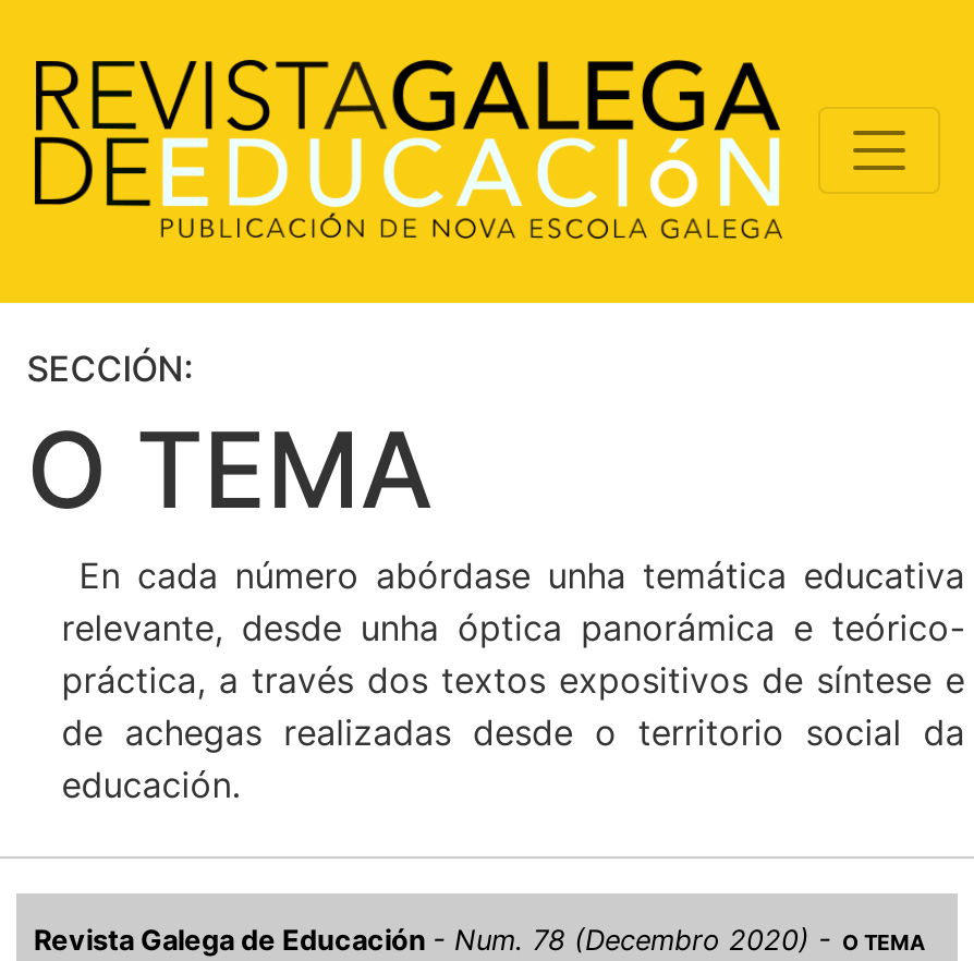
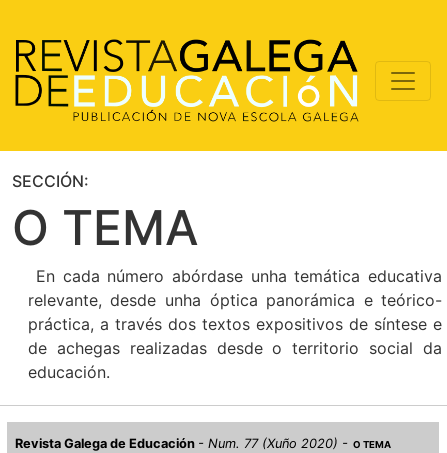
[34,924,925,956] Revista Galega de Educación Num. 78 (Decembro 2020) O TEMA -> [15,436,391,451] Revista Galega de Educación Num. 77 (Xuño 2020) O TEMA

